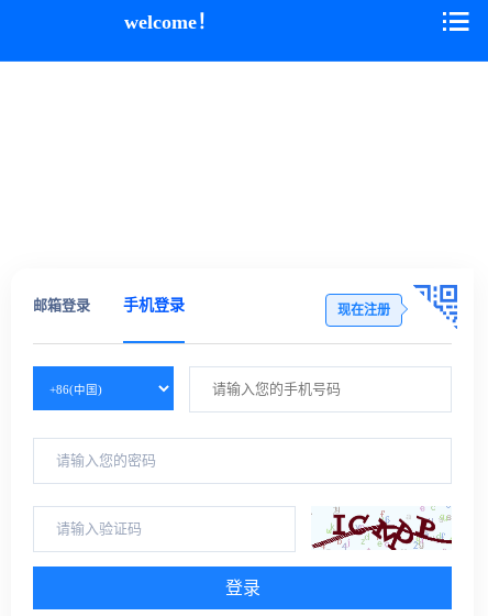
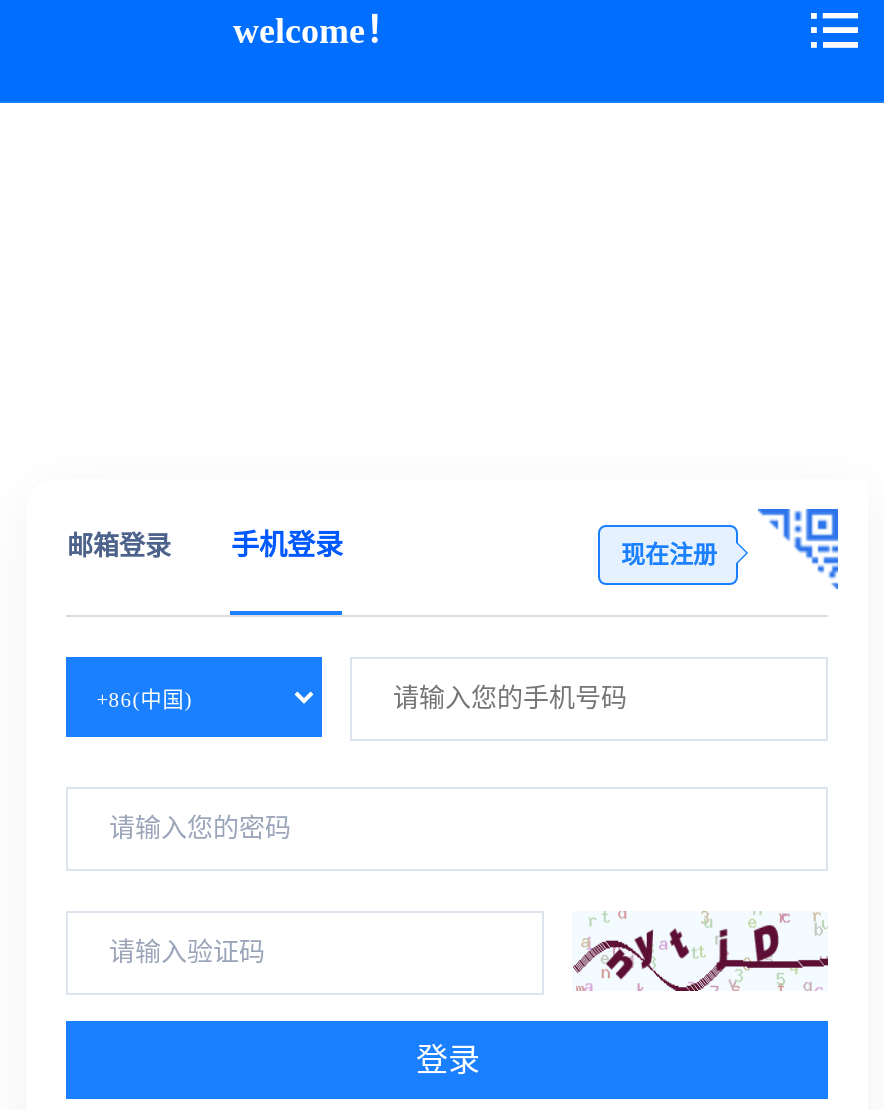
[311,507,453,551] [image] -> [572,911,830,993] [image]

